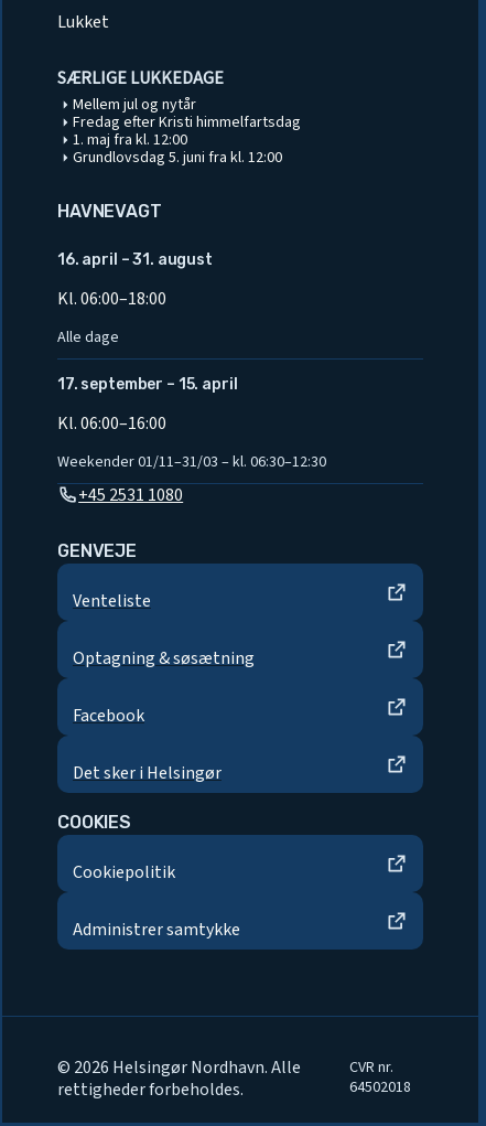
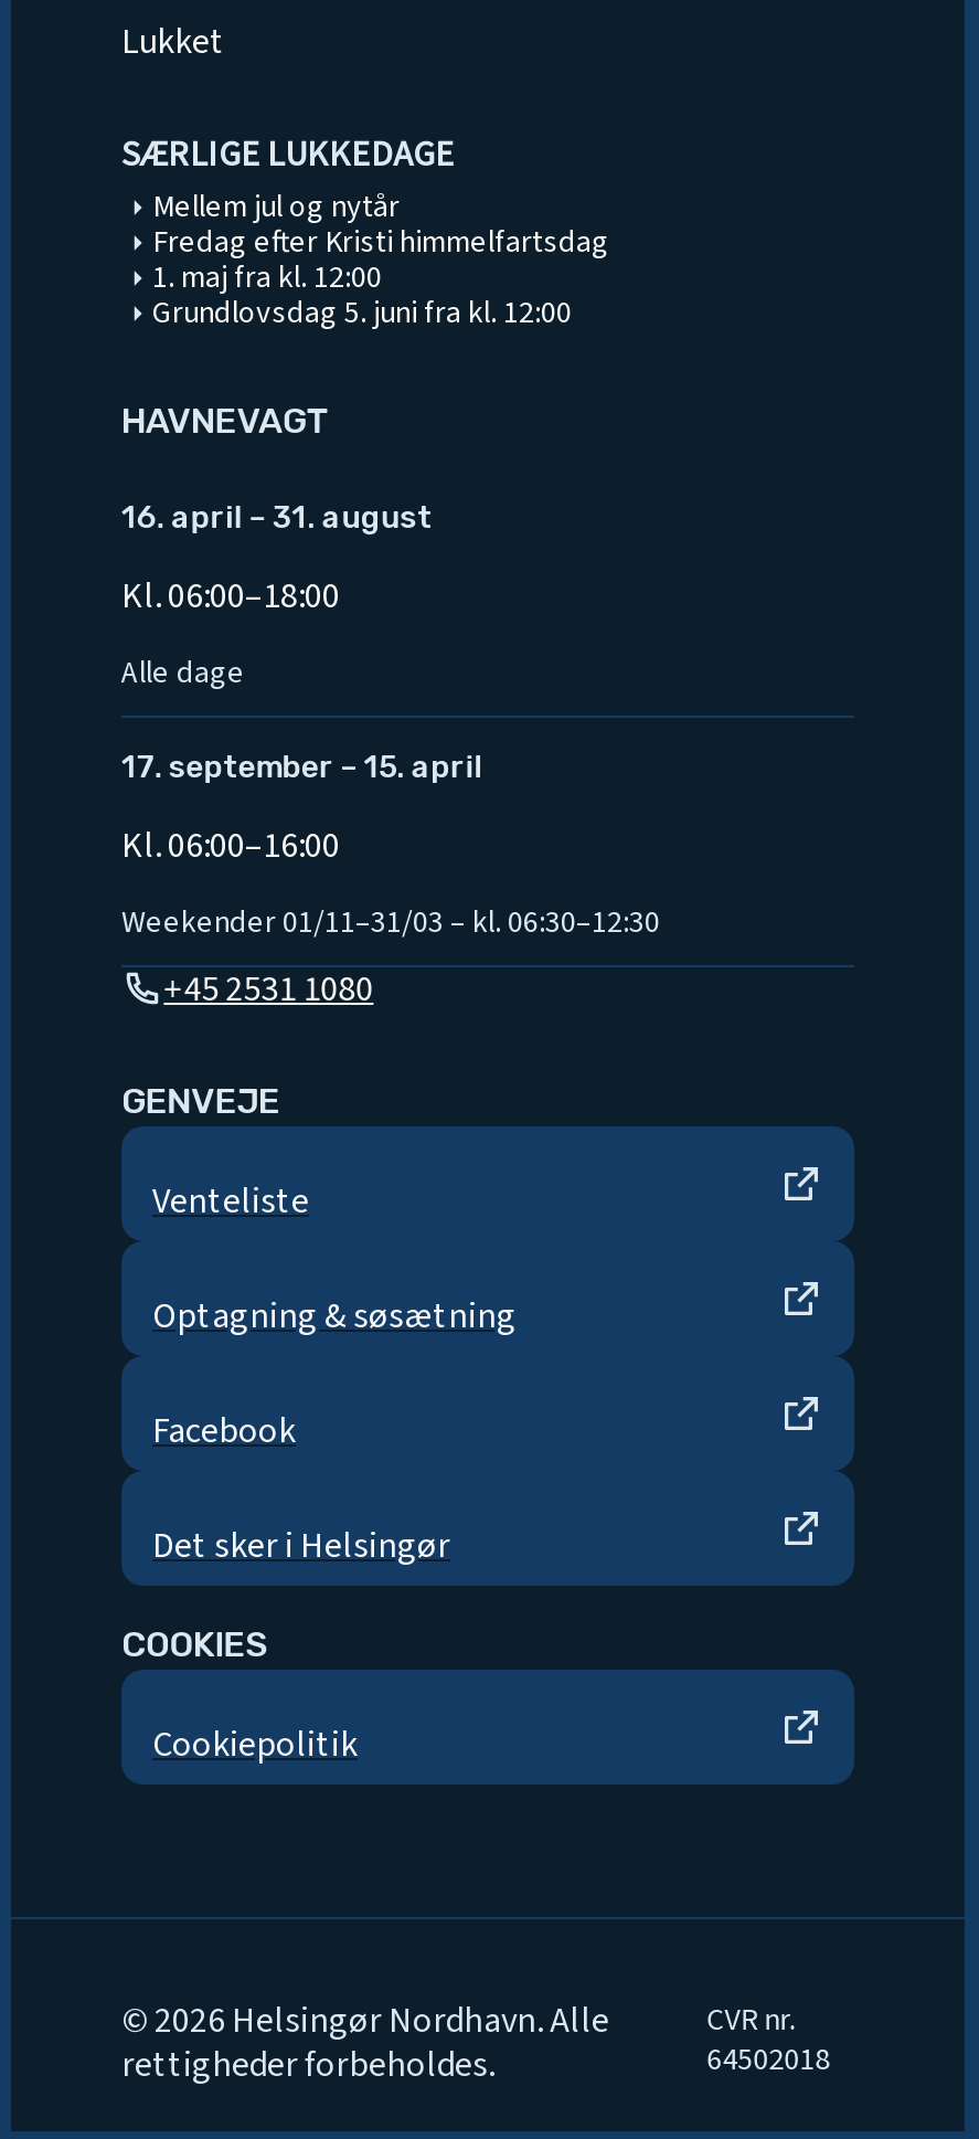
[73,917,240,941] Administrer samtykke -> none

